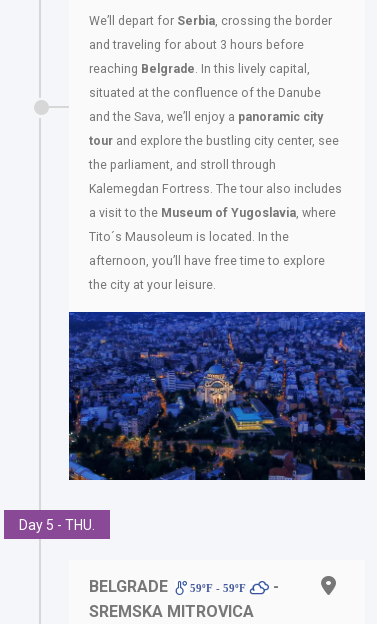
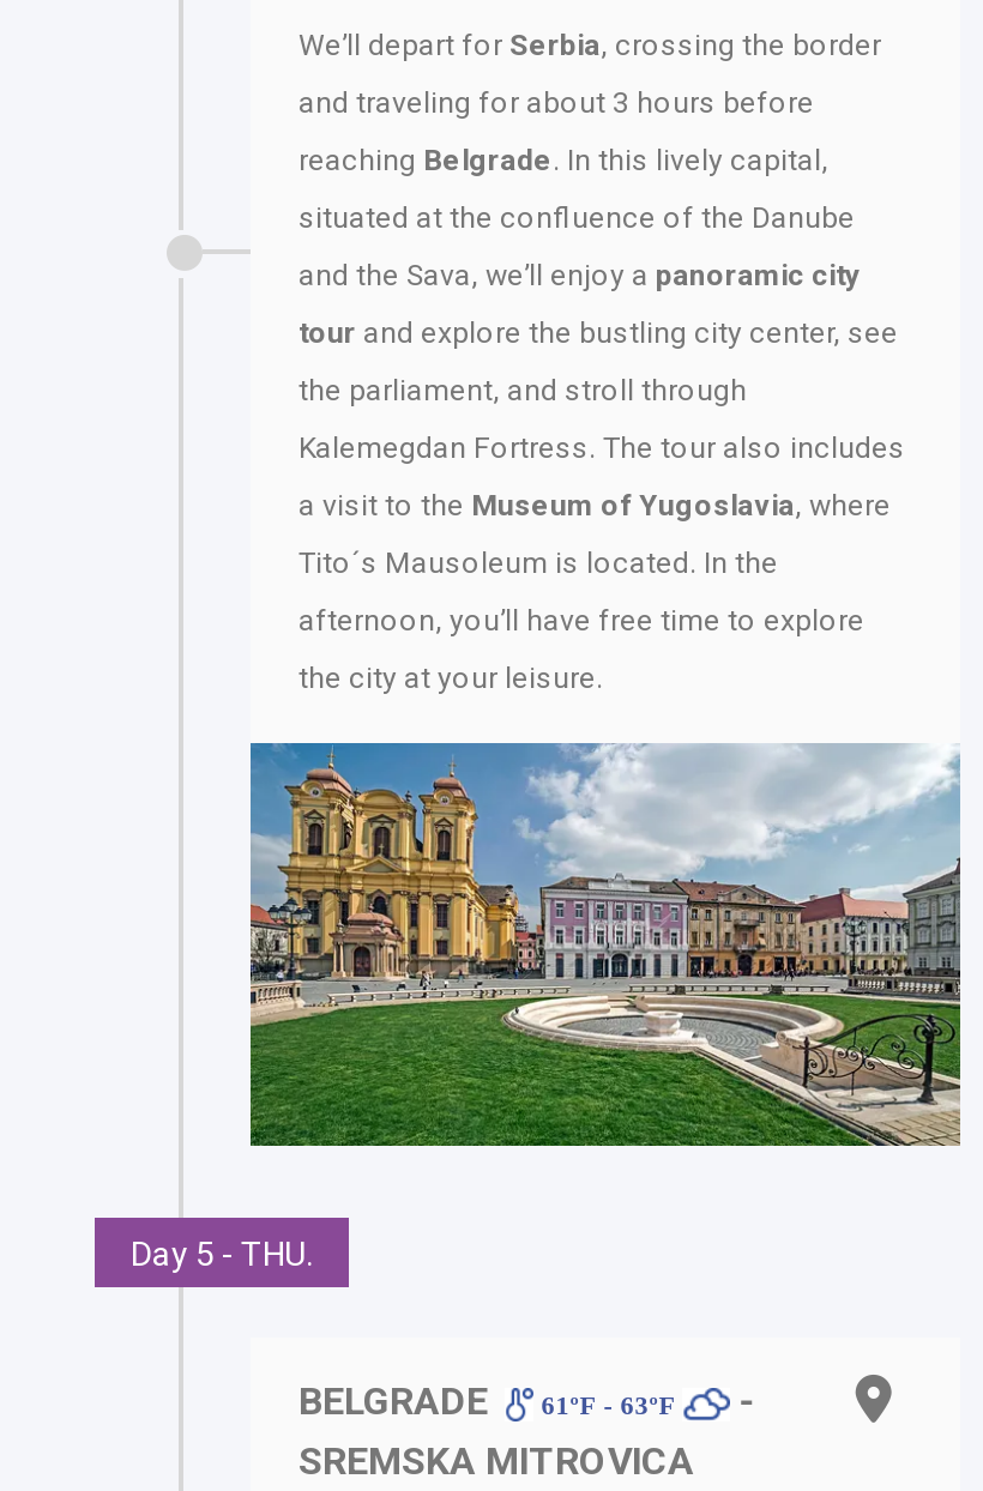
[68,311,366,481] [image] -> [248,741,963,1148] [image]
[187,582,249,594] 59ºF - 59ºF -> [534,1390,683,1419] 61ºF - 63ºF

